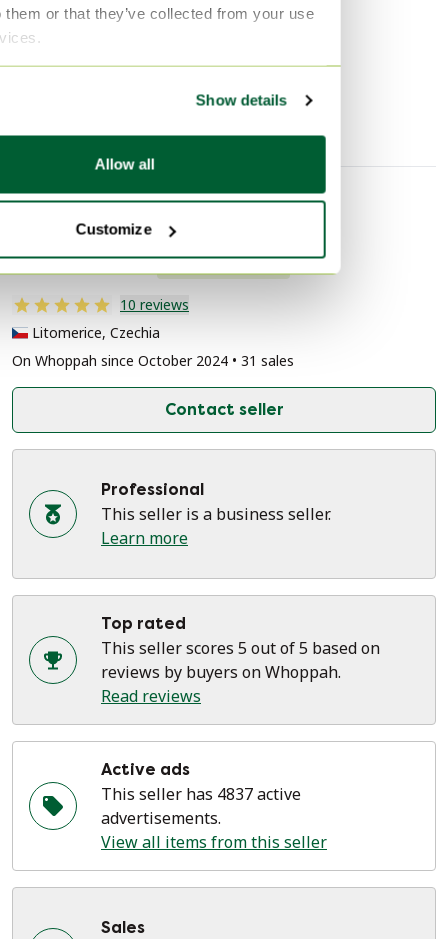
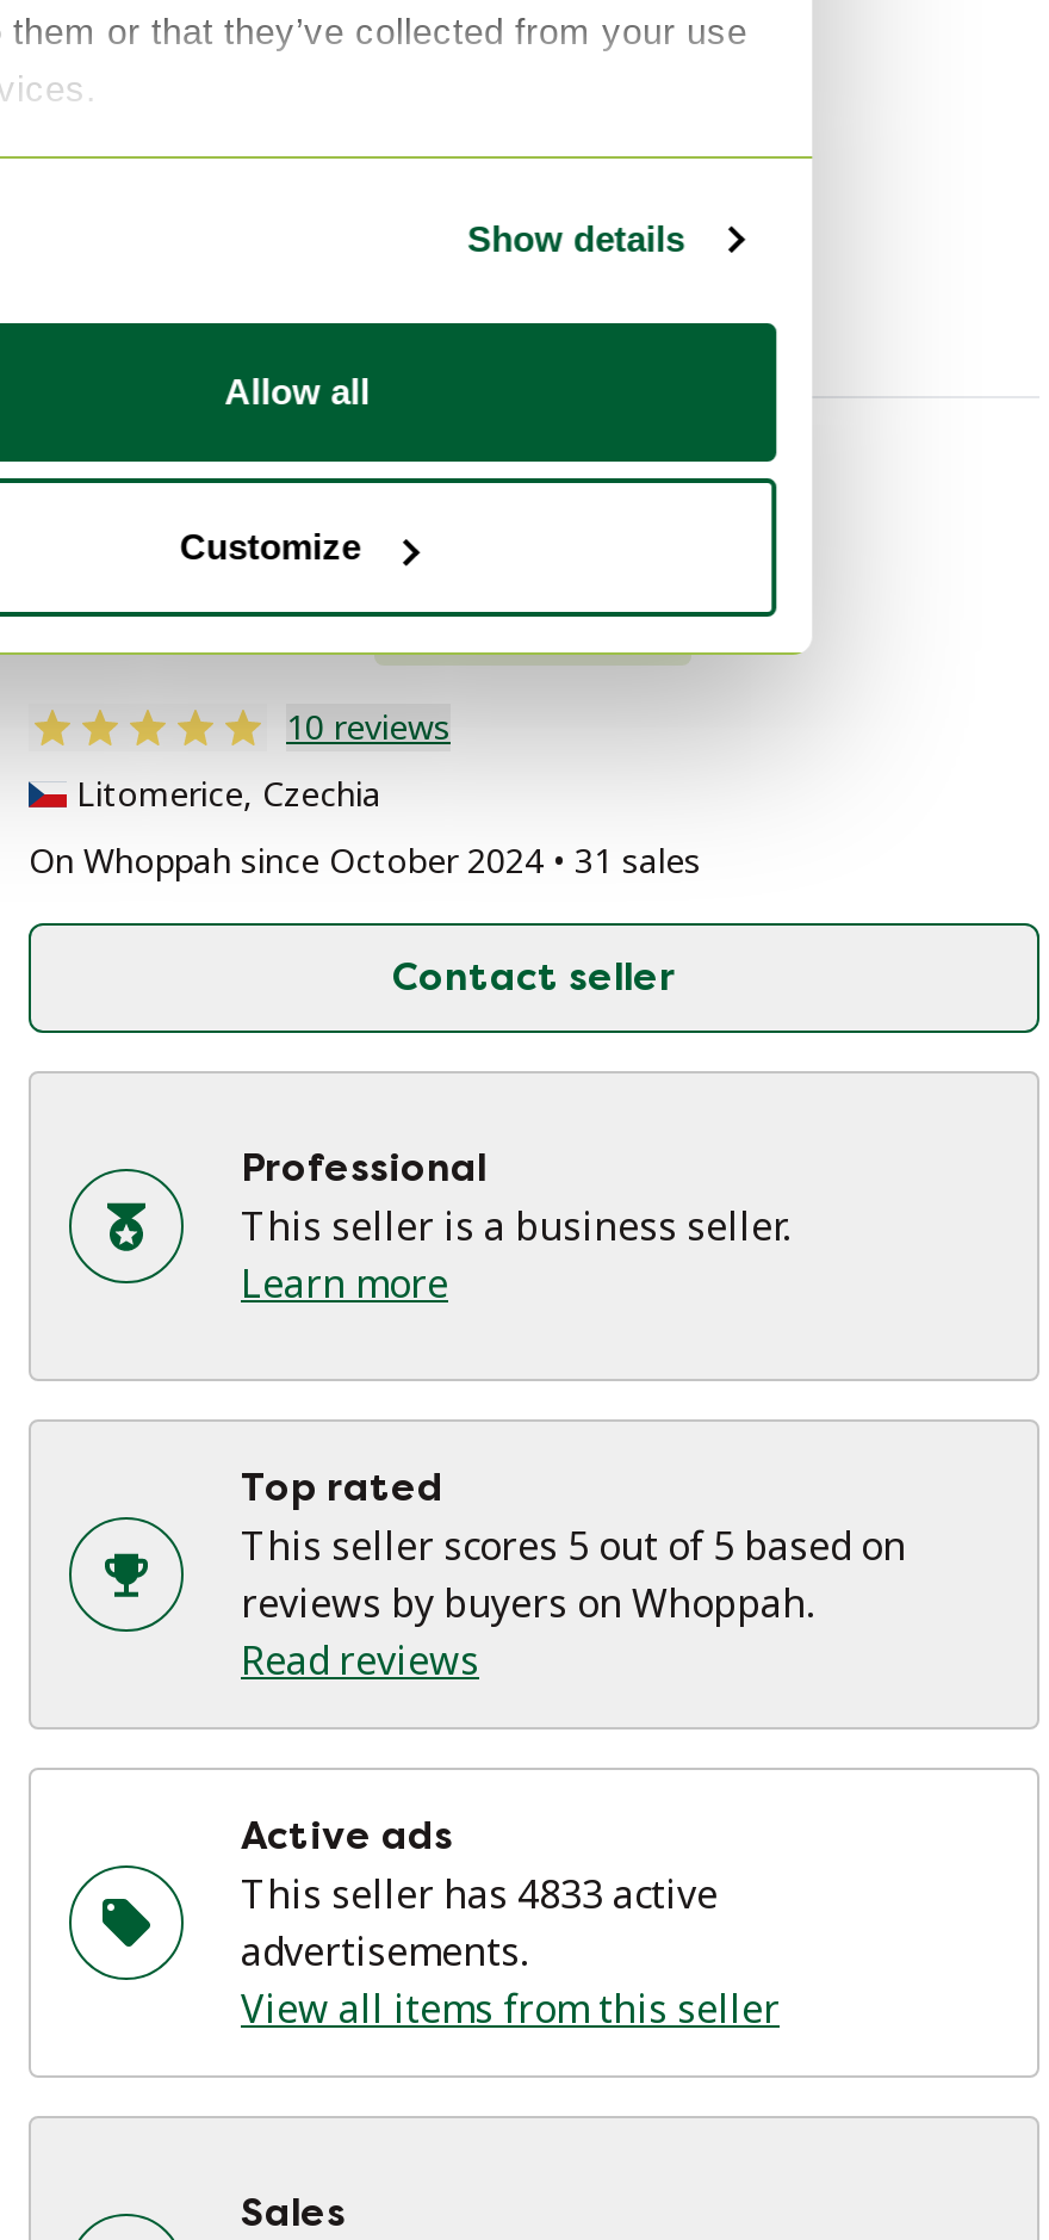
[101,783,301,805] This seller has 4837 active -> [241,1868,718,1920] This seller has 4833 active

